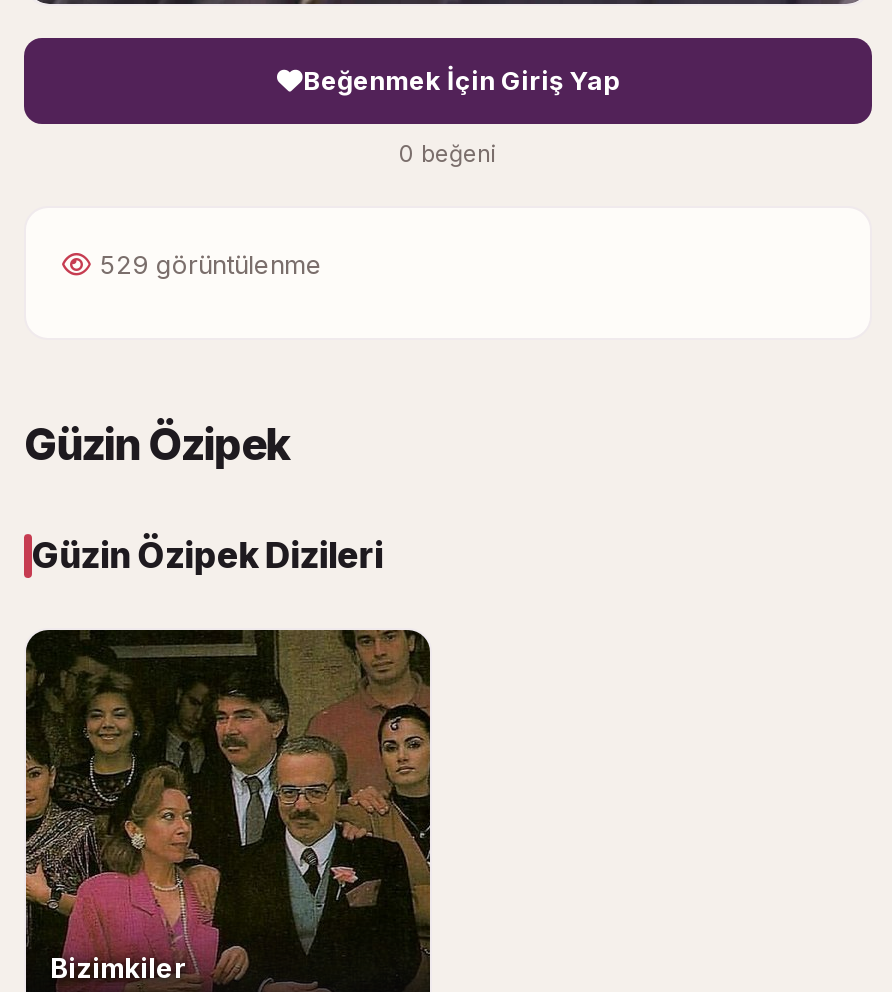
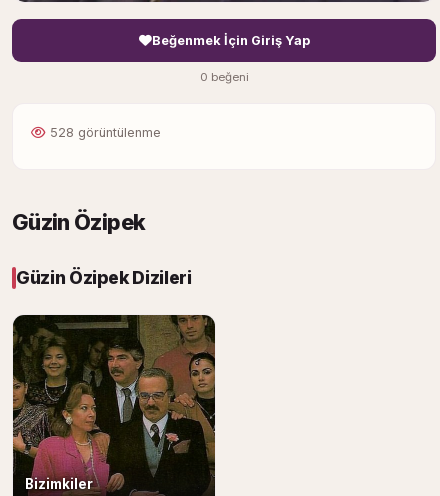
[100,250,322,280] 529 görüntülenme -> [50,125,161,140] 528 görüntülenme

